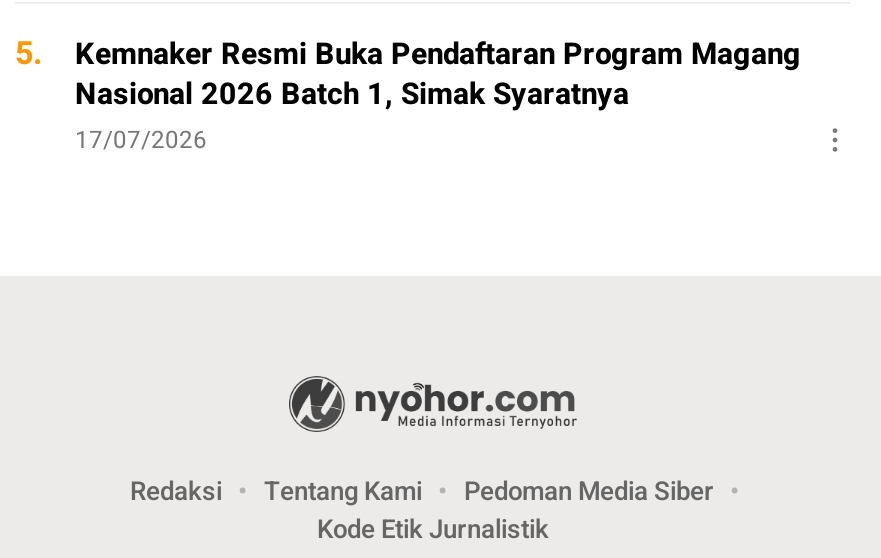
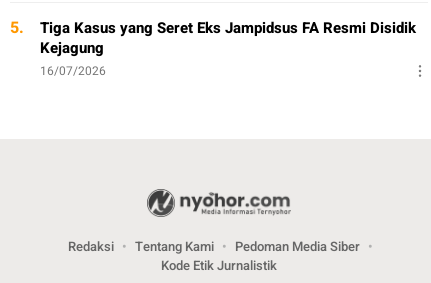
[75,33,801,159] Kemnaker Resmi Buka Pendaftaran Program Magang | Nasional 2026 Batch 1, Simak Syaratnya | 17/07/2026 -> [40,16,416,79] Tiga Kasus yang Seret Eks Jampidsus FA Resmi Disidik | Kejagung | 16/07/2026

